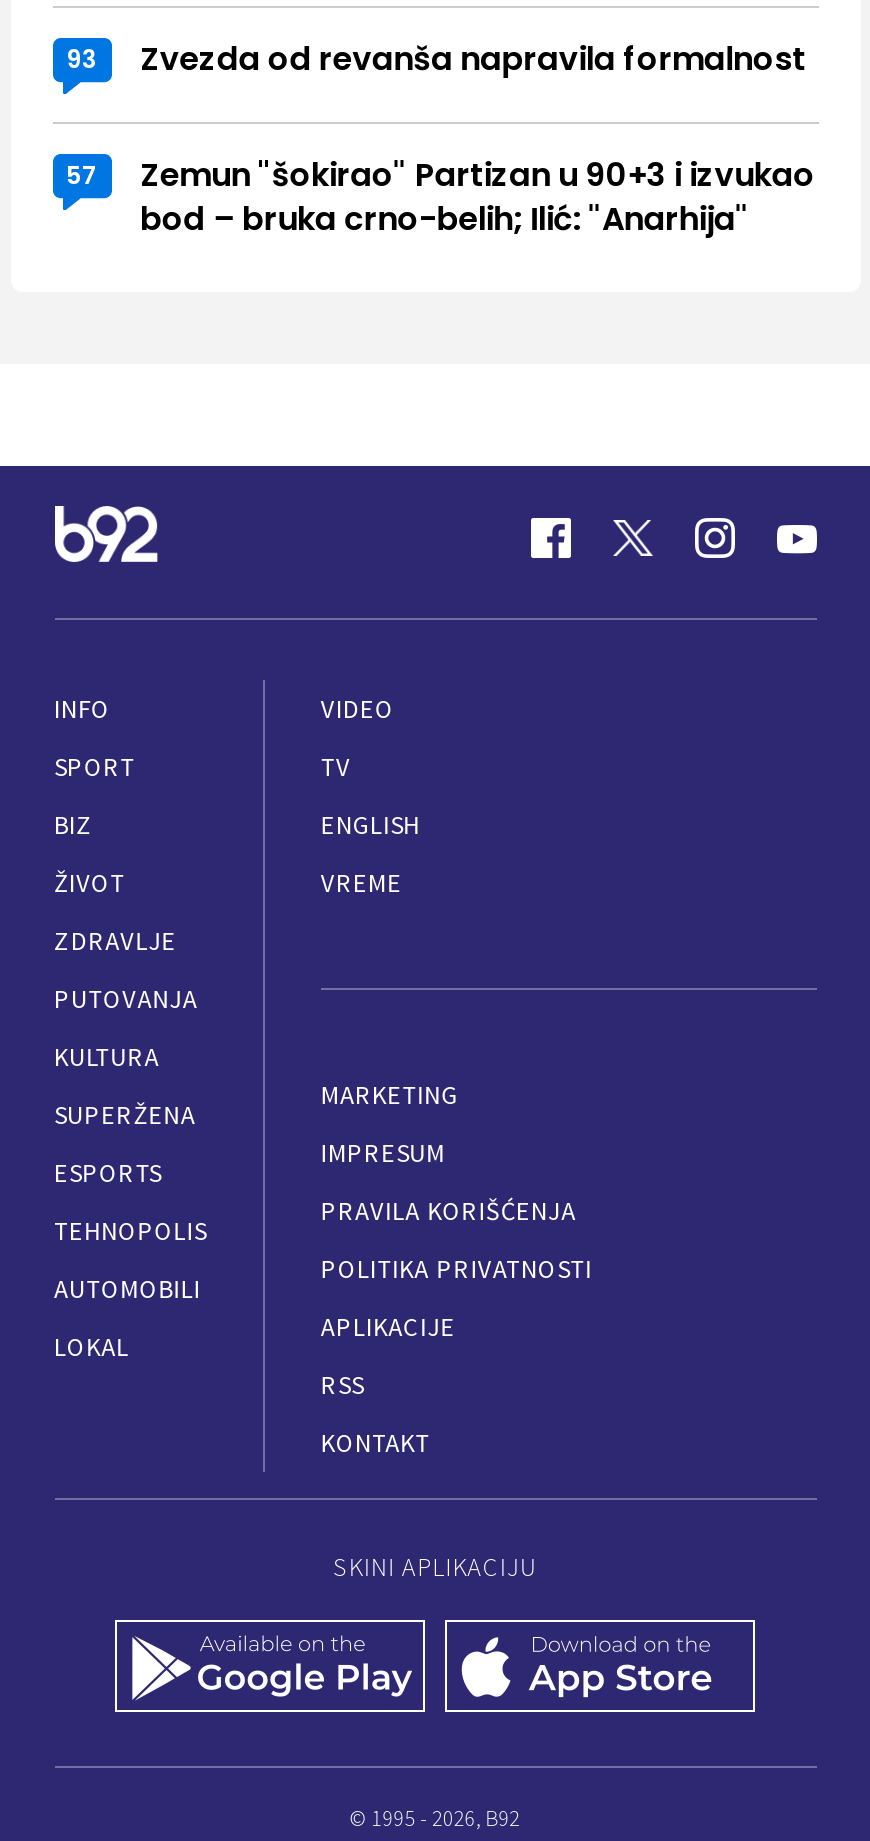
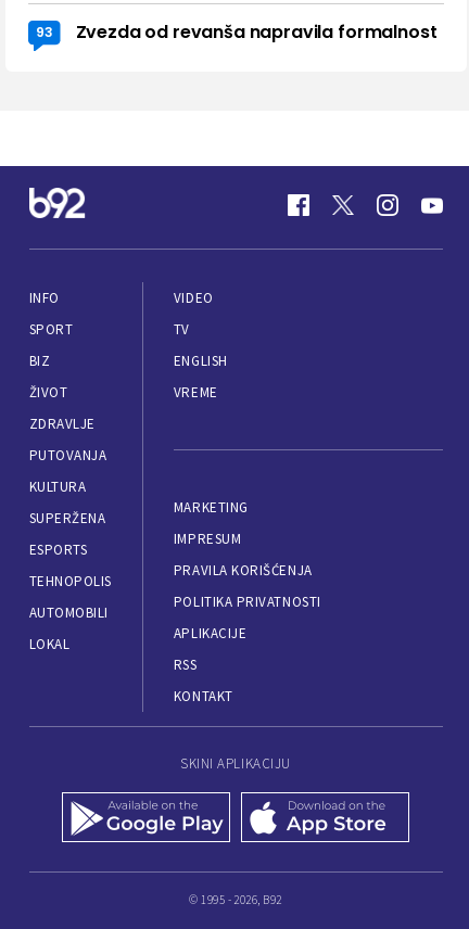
[66,152,815,242] 57 | Zemun "šokirao" Partizan u 90+3 i izvukao | bod – bruka crno-belih; Ilić: "Anarhija" -> none

